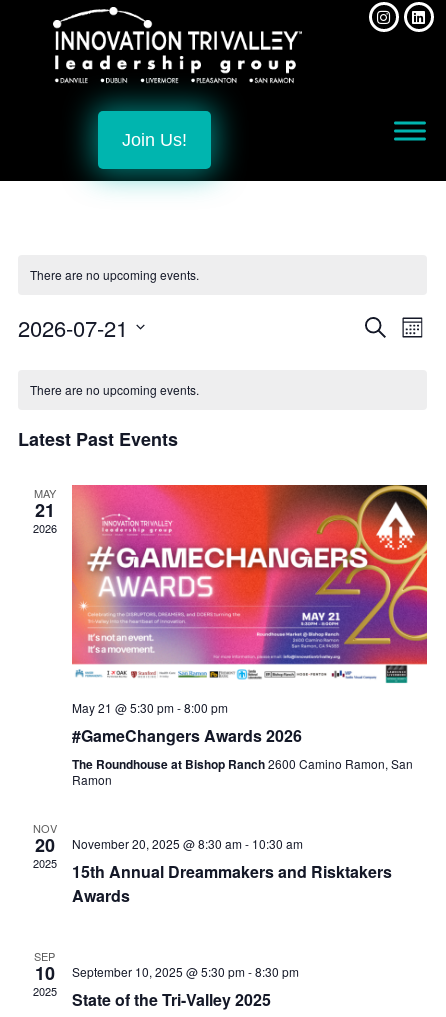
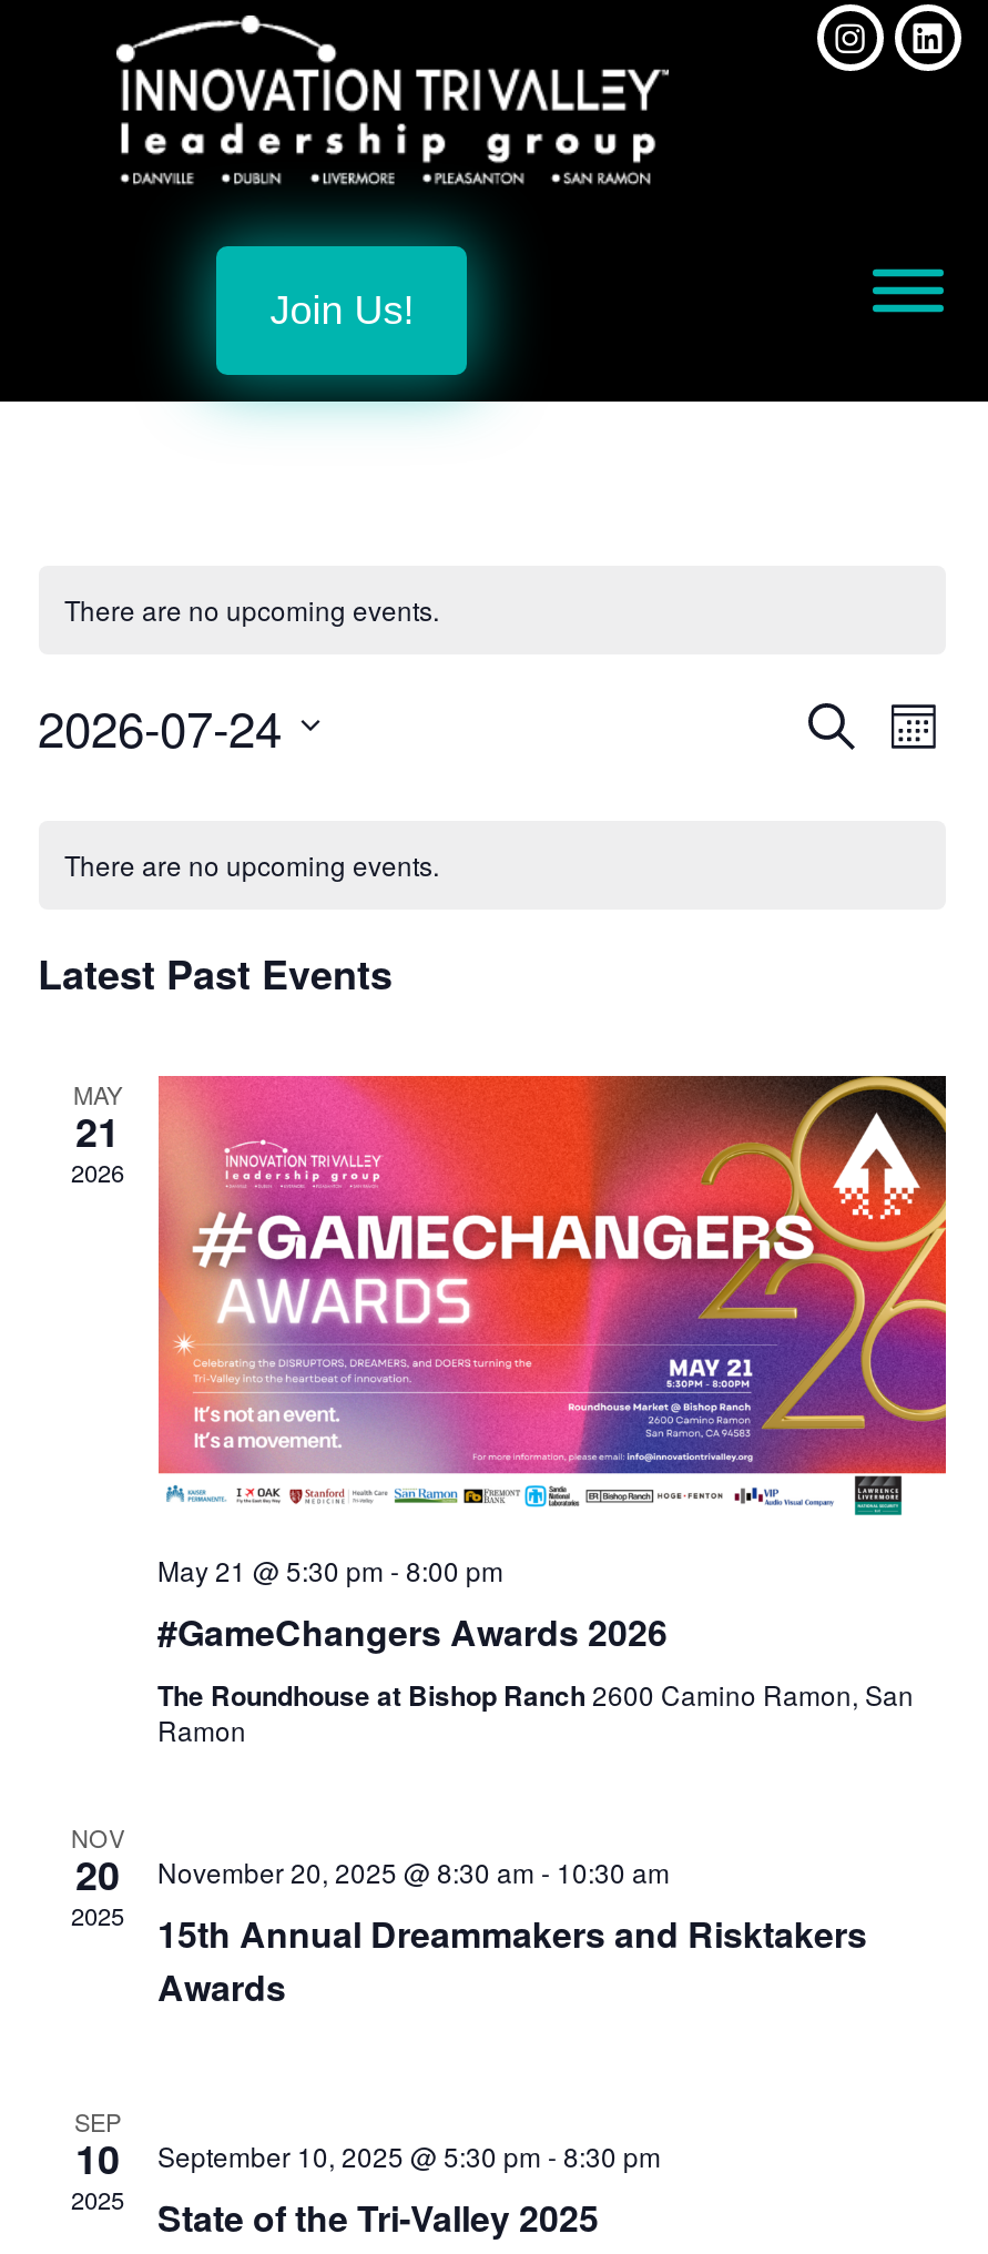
[17,312,127,343] 2026-07-21 -> [38,691,282,760] 2026-07-24

